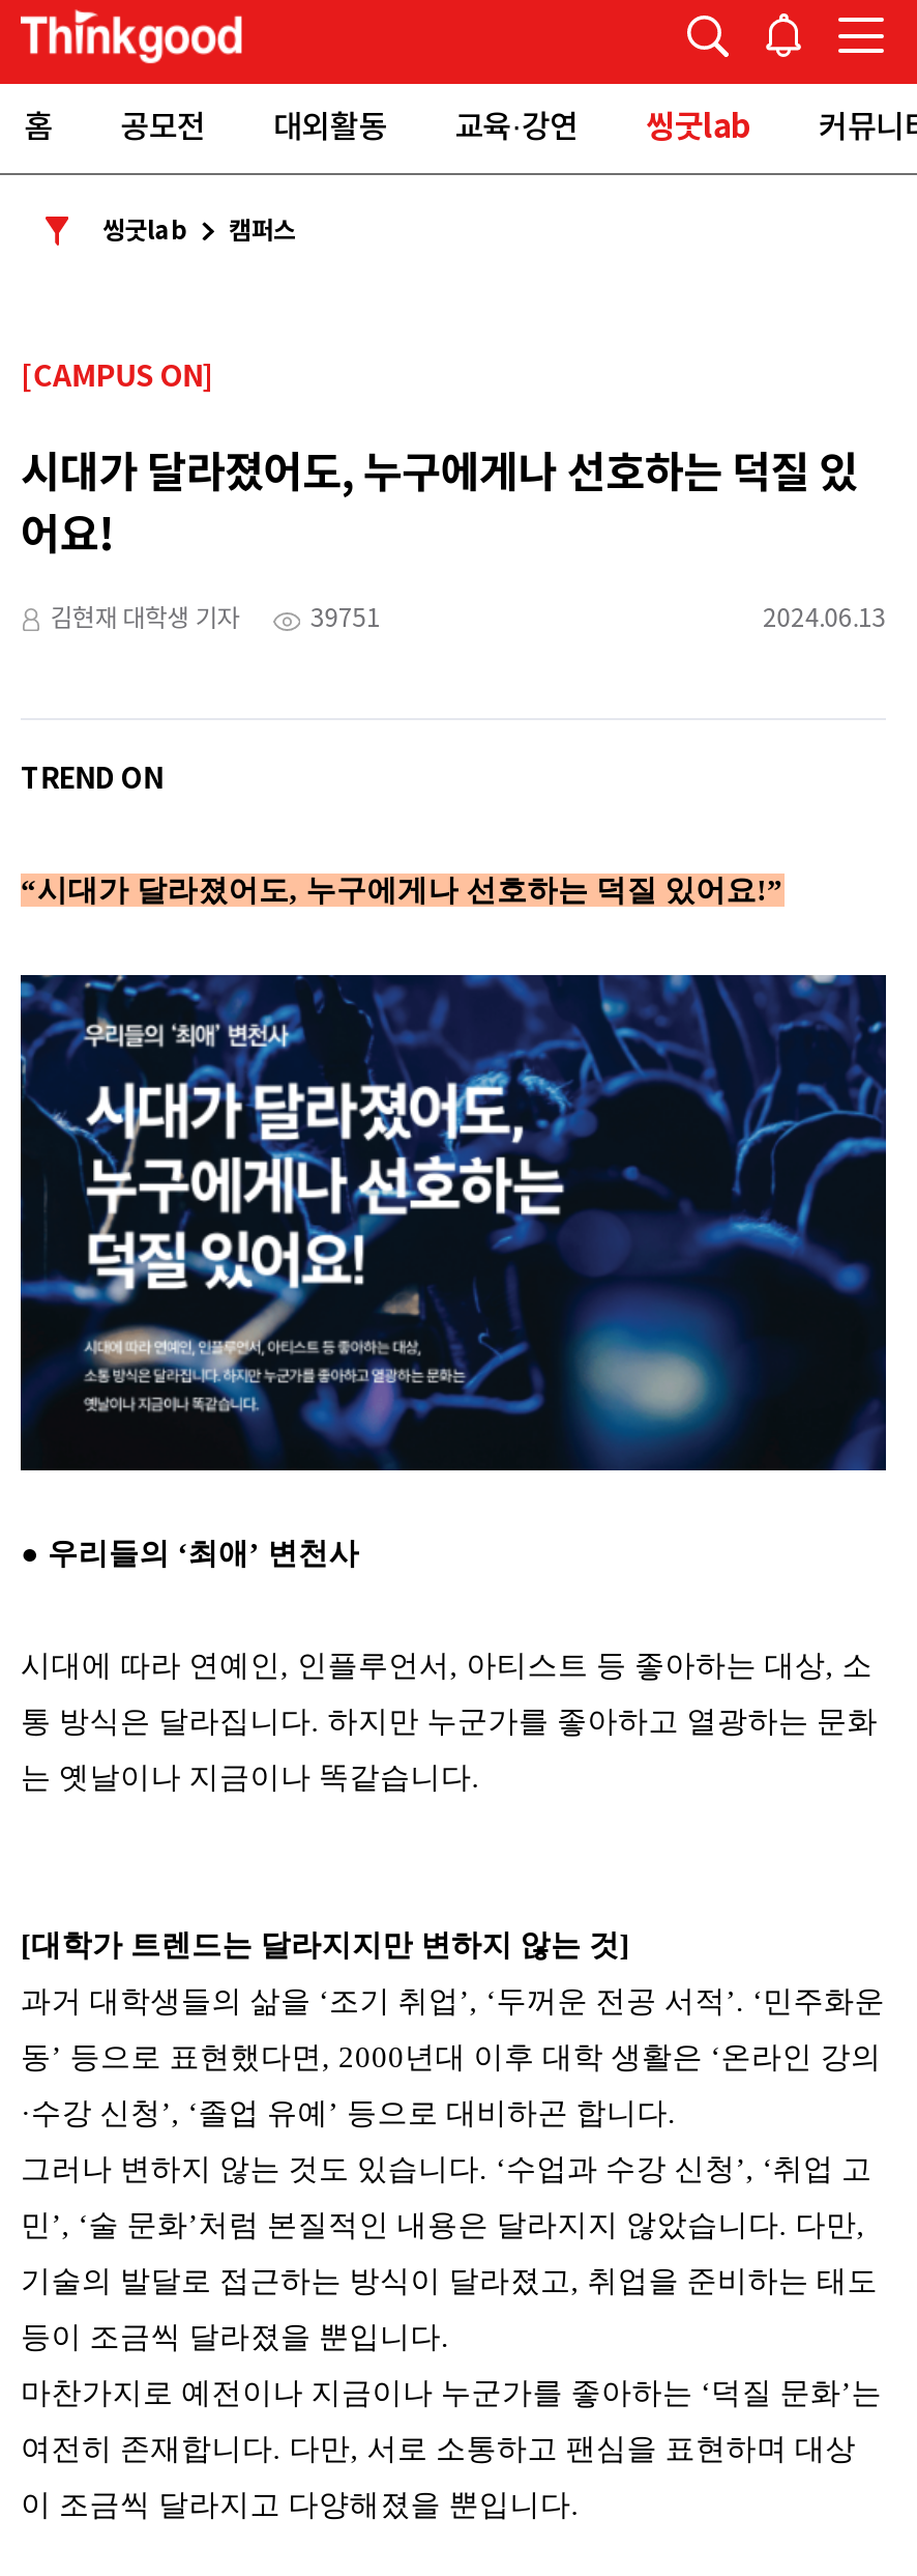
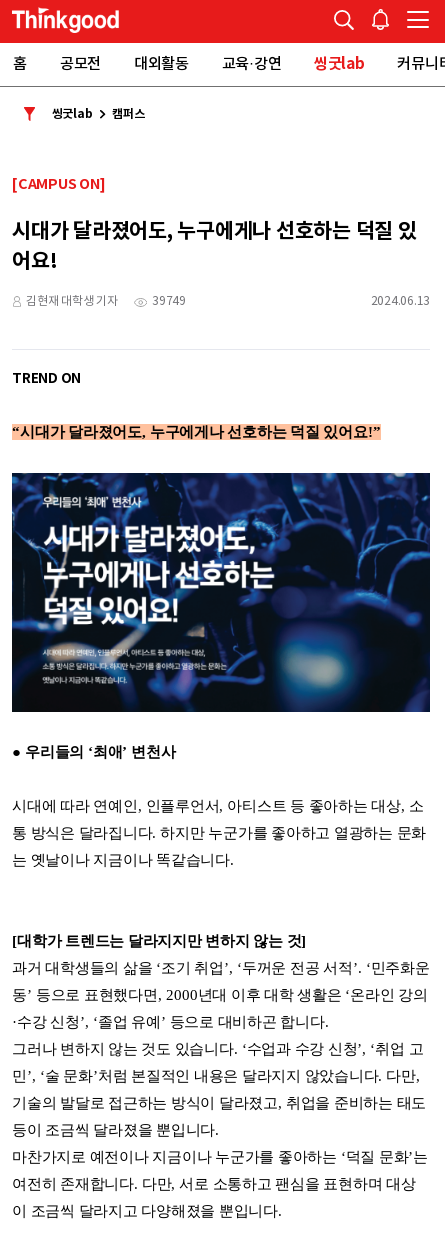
[310,606,380,633] 39751 -> [152,295,186,308] 39749

